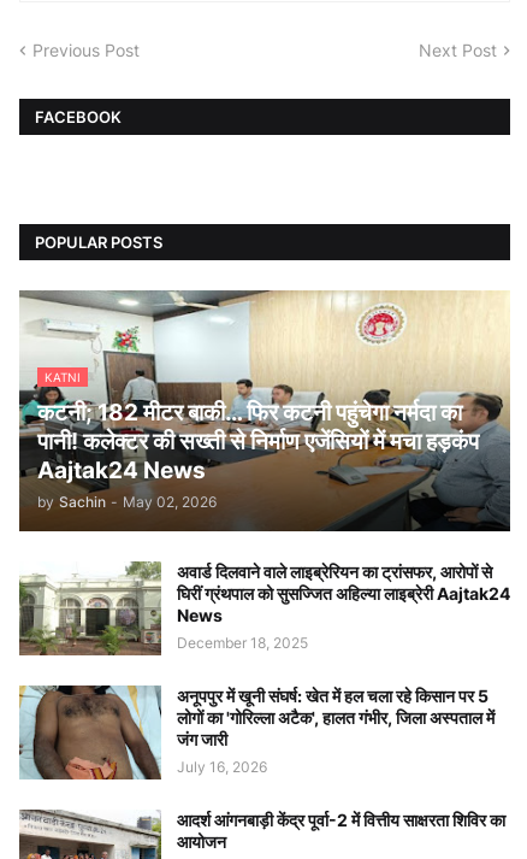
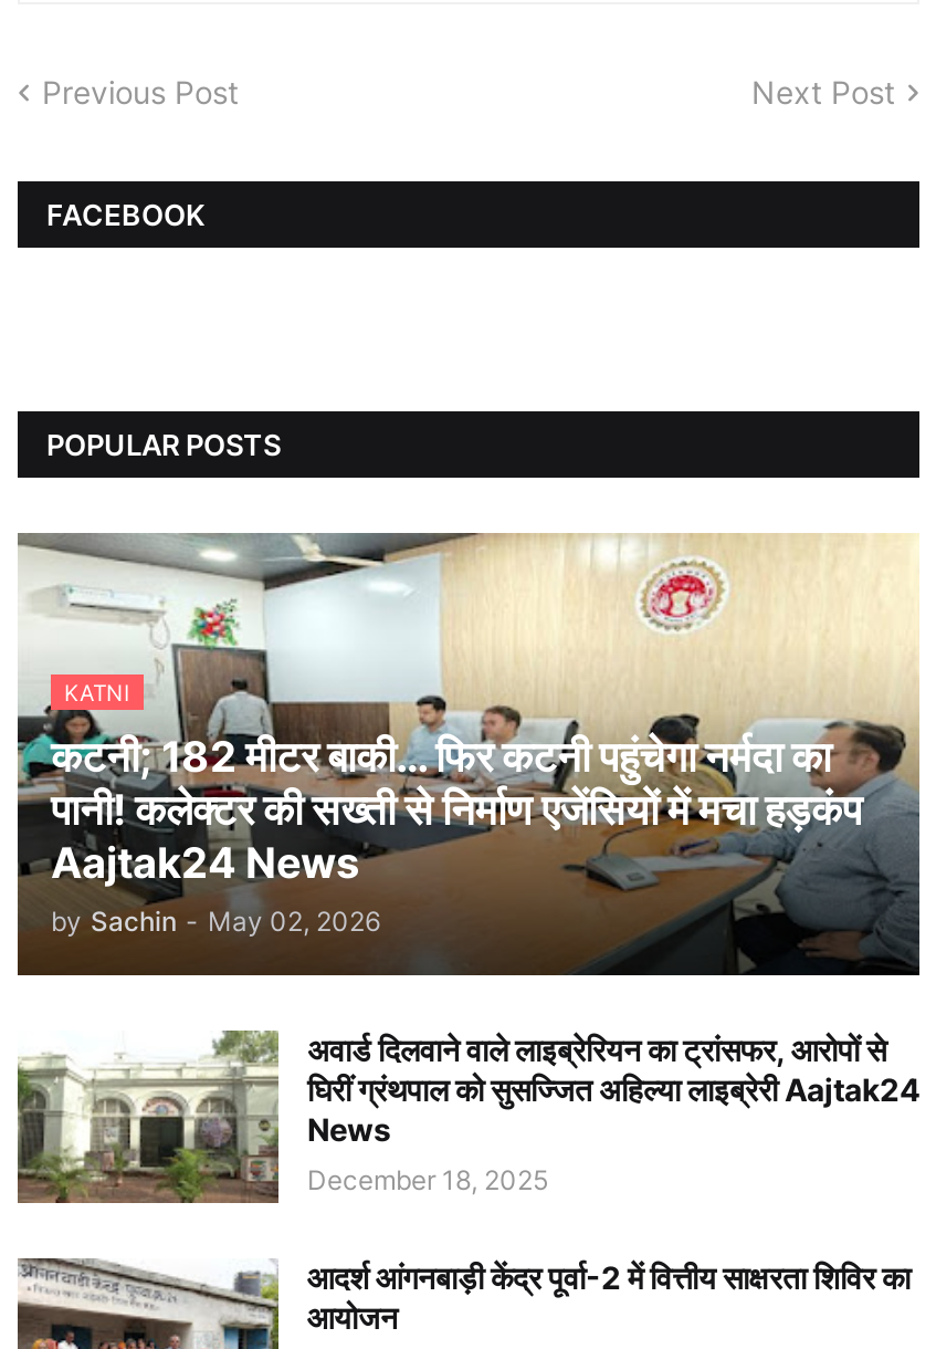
[19,684,495,779] [image] | अनूपपुर में खूनी संघर्ष: खेत में हल चला रहे किसान पर 5 | लोगों का 'गोरिल्ला अटैक', हालत गंभीर, जिला अस्पताल में | जंग जारी | July 16, 2026 -> none

